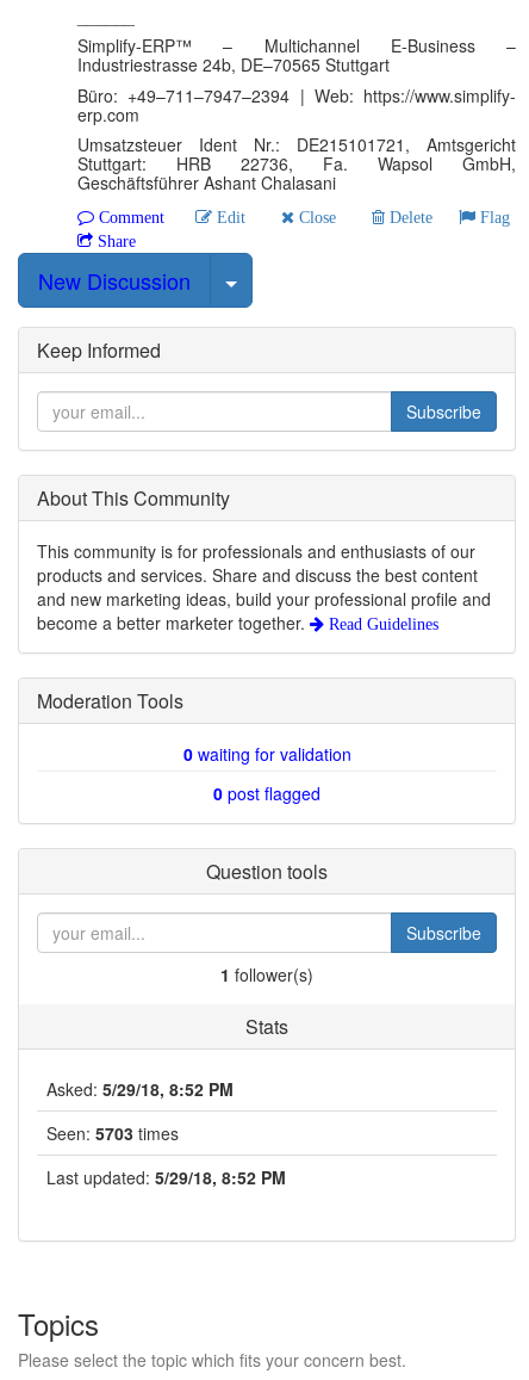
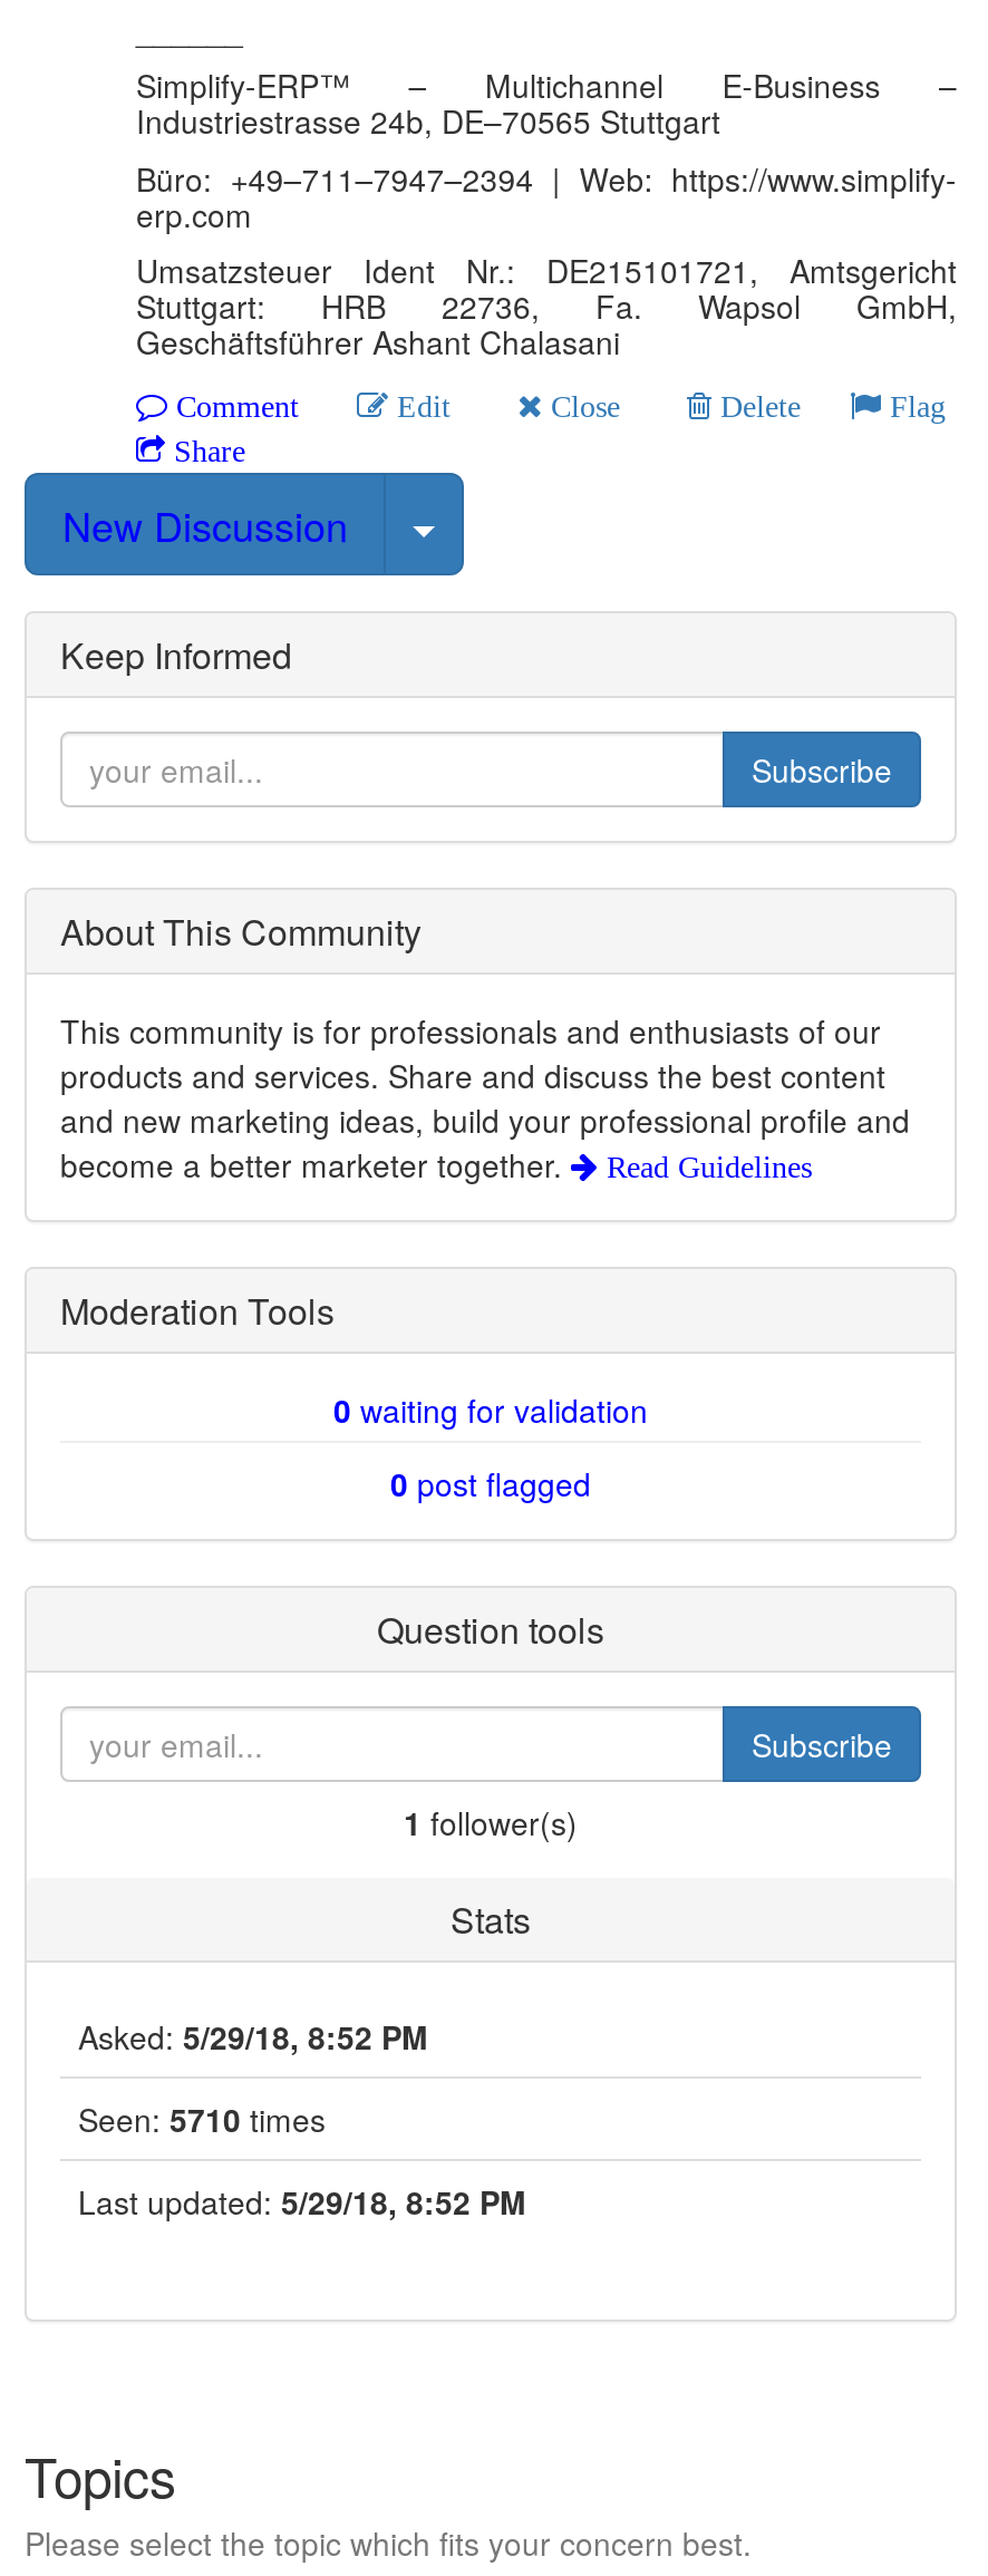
[46,1121,179,1145] Seen: 5703 times -> [78,2096,326,2140] Seen: 5710 times

